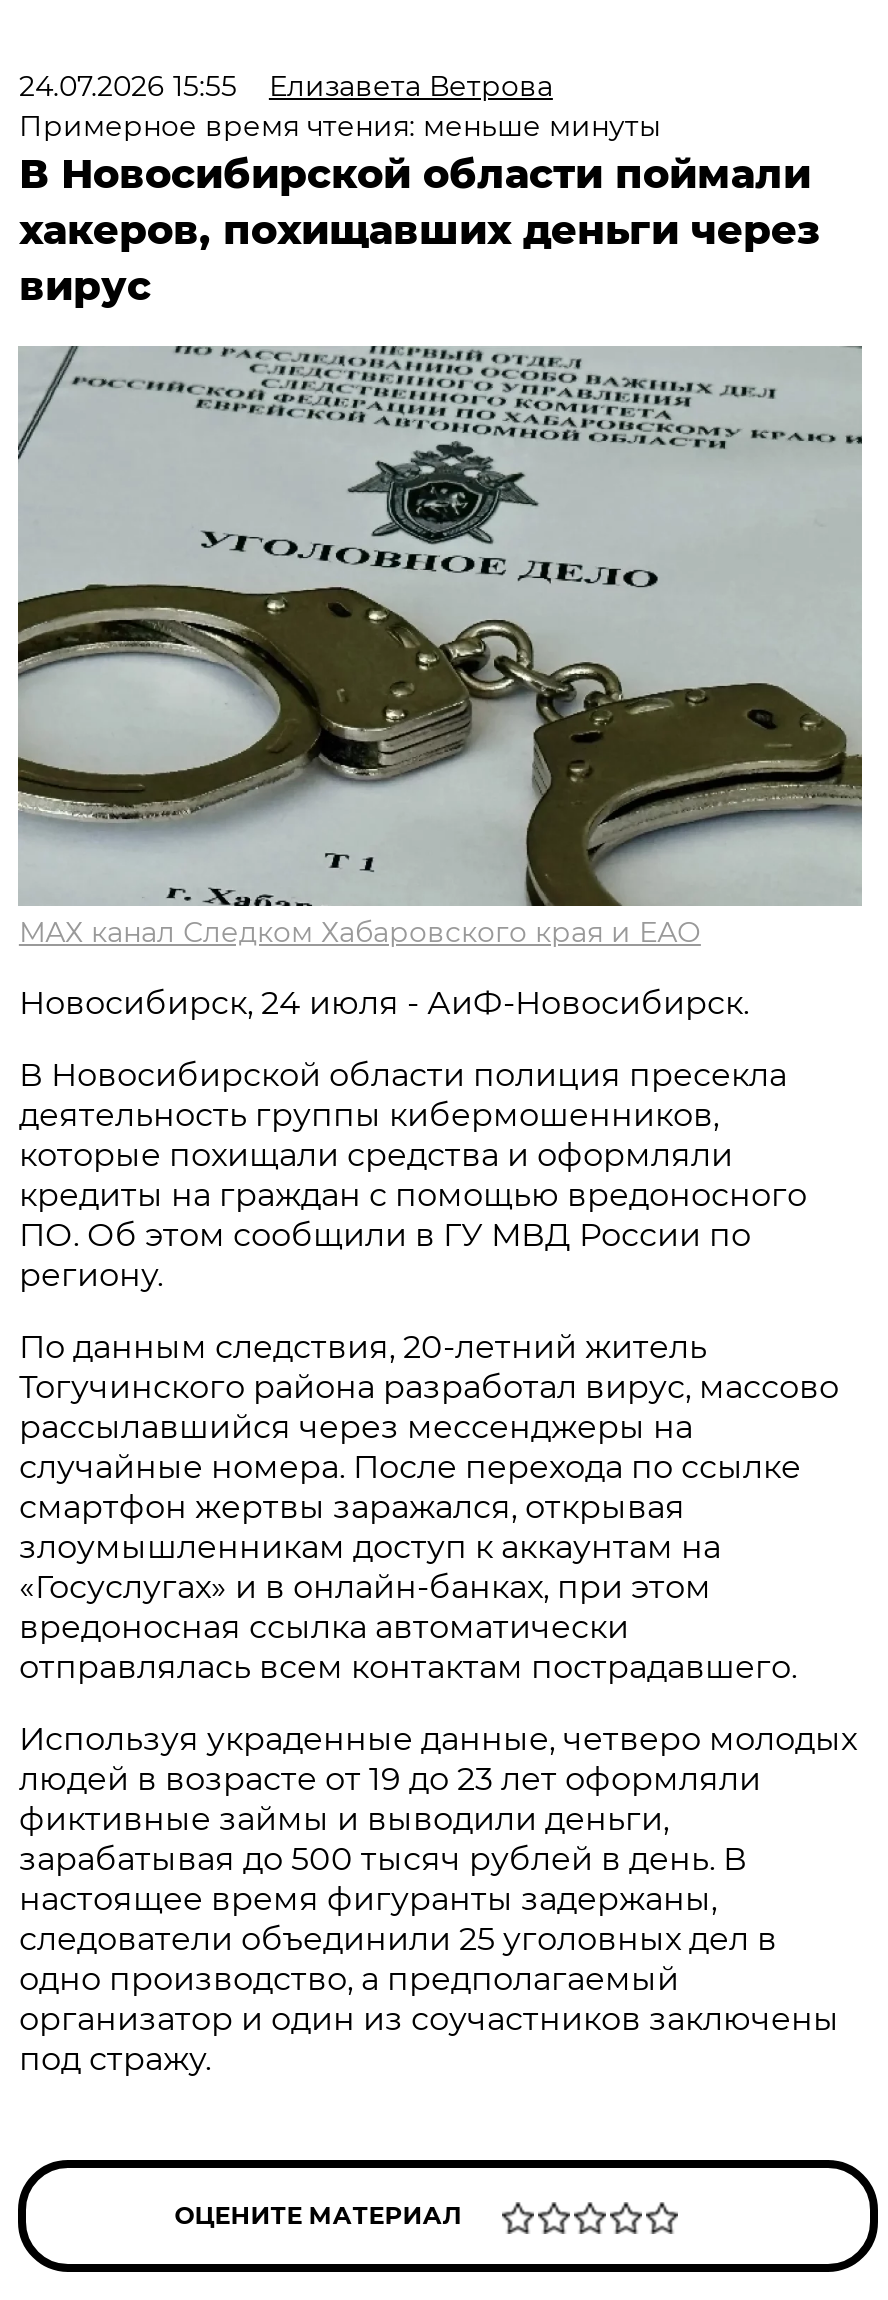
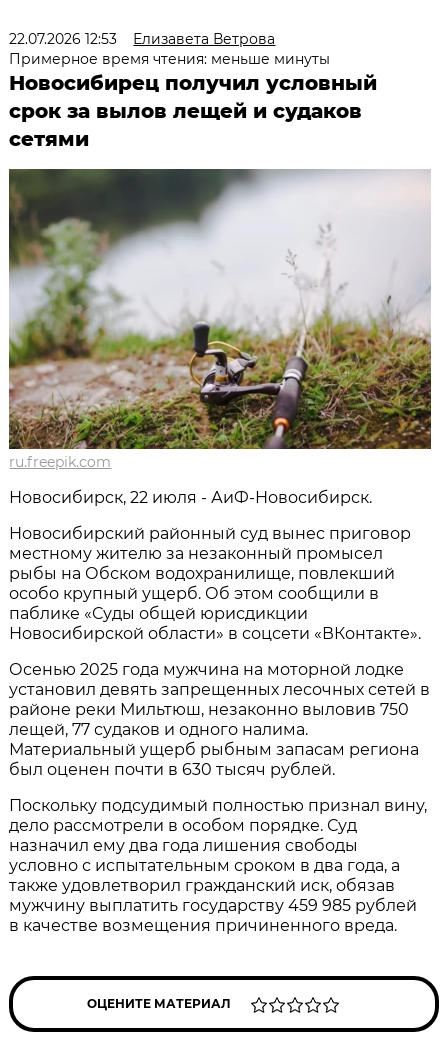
[19,68,553,104] 24.07.2026 15:55 Елизавета Ветрова -> [9,30,275,48] 22.07.2026 12:53 Елизавета Ветрова
[19,150,819,310] В Новосибирской области поймали | хакеров, похищавших деньги через | вирус -> [9,71,377,151] Новосибирец получил условный | срок за вылов лещей и судаков | сетями
[18,346,864,950] [image] | МАХ канал Следком Хабаровского края и ЕАО -> [9,169,432,471] [image] | ru.freepik.com
[19,984,749,1022] Новосибирcк, 24 июля - АиФ-Новосибирск. -> [9,488,372,507] Новосибирcк, 22 июля - АиФ-Новосибирск.
[19,1056,807,1294] В Новосибирской области полиция пресекла | деятельность группы кибермошенников, | которые похищали средства и оформляли | кредиты на граждан с помощью вредоносного | ПО. Об этом сообщили в ГУ МВД России по | региону. -> [9,524,421,643] Новосибирский районный суд вынес приговор | местному жителю за незаконный промысел | рыбы на Обском водохранилище, повлекший | особо крупный ущерб. Об этом сообщили в | паблике «Суды общей юрисдикции | Новосибирской области» в соцсети «ВКонтакте».
[19,1328,839,1686] По данным следствия, 20-летний житель | Тогучинского района разработал вирус, массово | рассылавшийся через мессенджеры на | случайные номера. После перехода по ссылке | смартфон жертвы заражался, открывая | злоумышленникам доступ к аккаунтам на | «Госуслугах» и в онлайн-банках, при этом | вредоносная ссылка автоматически | отправлялась всем контактам пострадавшего. -> [9,660,430,779] Осенью 2025 года мужчина на моторной лодке | установил девять запрещенных лесочных сетей в | районе реки Мильтюш, незаконно выловив 750 | лещей, 77 судаков и одного налима. | Материальный ущерб рыбным запасам региона | был оценен почти в 630 тысяч рублей.
[19,1720,857,2078] Используя украденные данные, четверо молодых | людей в возрасте от 19 до 23 лет оформляли | фиктивные займы и выводили деньги, | зарабатывая до 500 тысяч рублей в день. В | настоящее время фигуранты задержаны, | следователи объединили 25 уголовных дел в | одно производство, а предполагаемый | организатор и один из соучастников заключены | под стражу. -> [9,796,427,935] Поскольку подсудимый полностью признал вину, | дело рассмотрели в особом порядке. Суд | назначил ему два года лишения свободы | условно с испытательным сроком в два года, а | также удовлетворил гражданский иск, обязав | мужчину выплатить государству 459 985 рублей | в качестве возмещения причиненного вреда.

